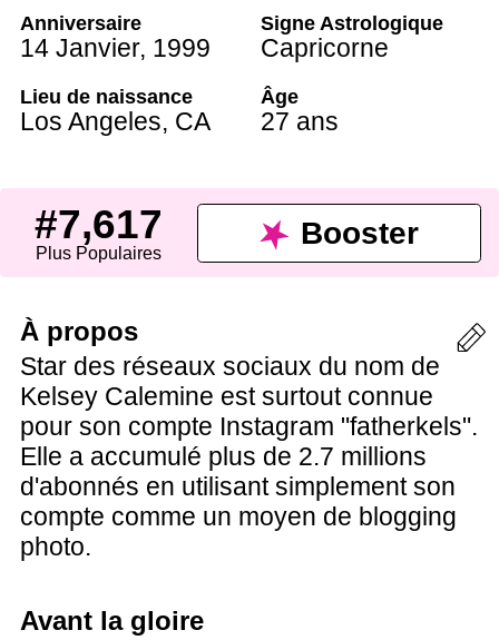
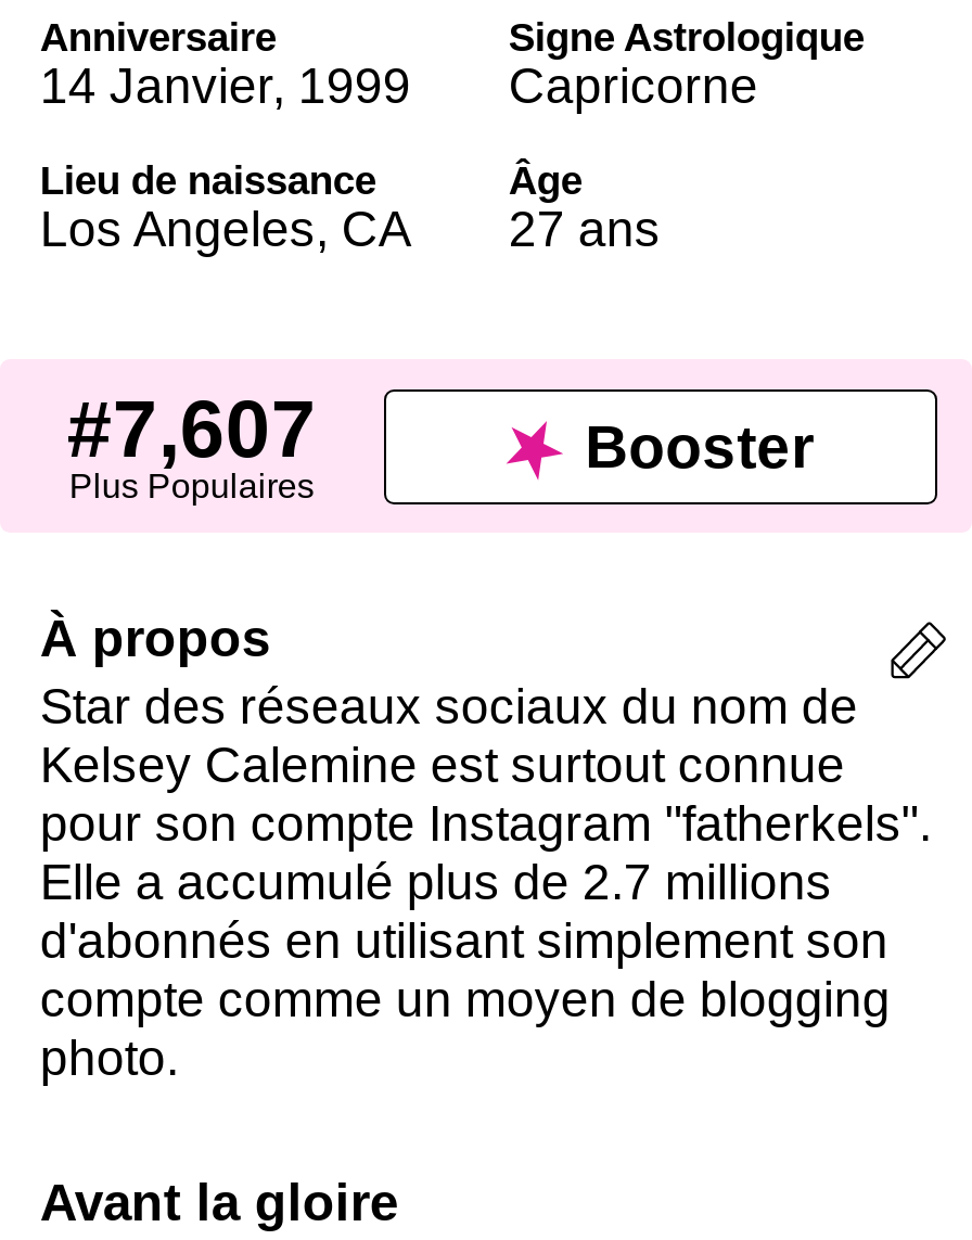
[34,201,162,247] #7,617 -> [67,384,316,473] #7,607

